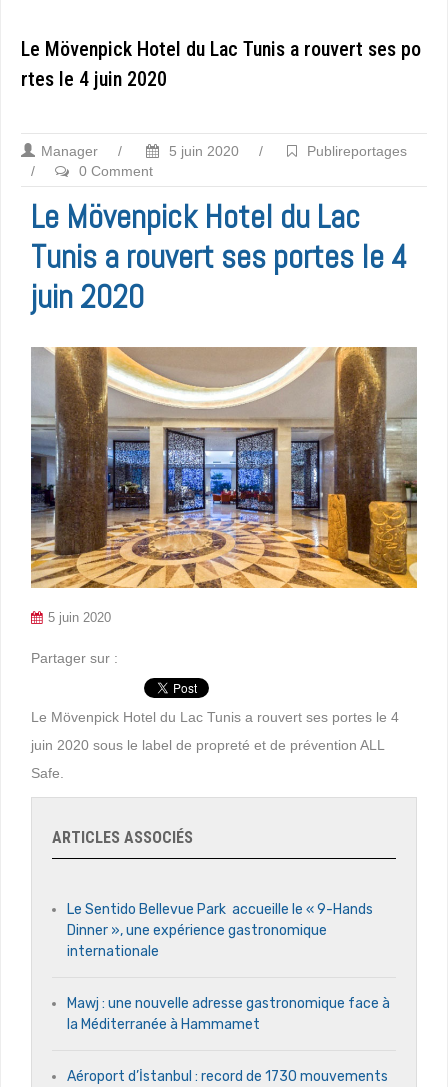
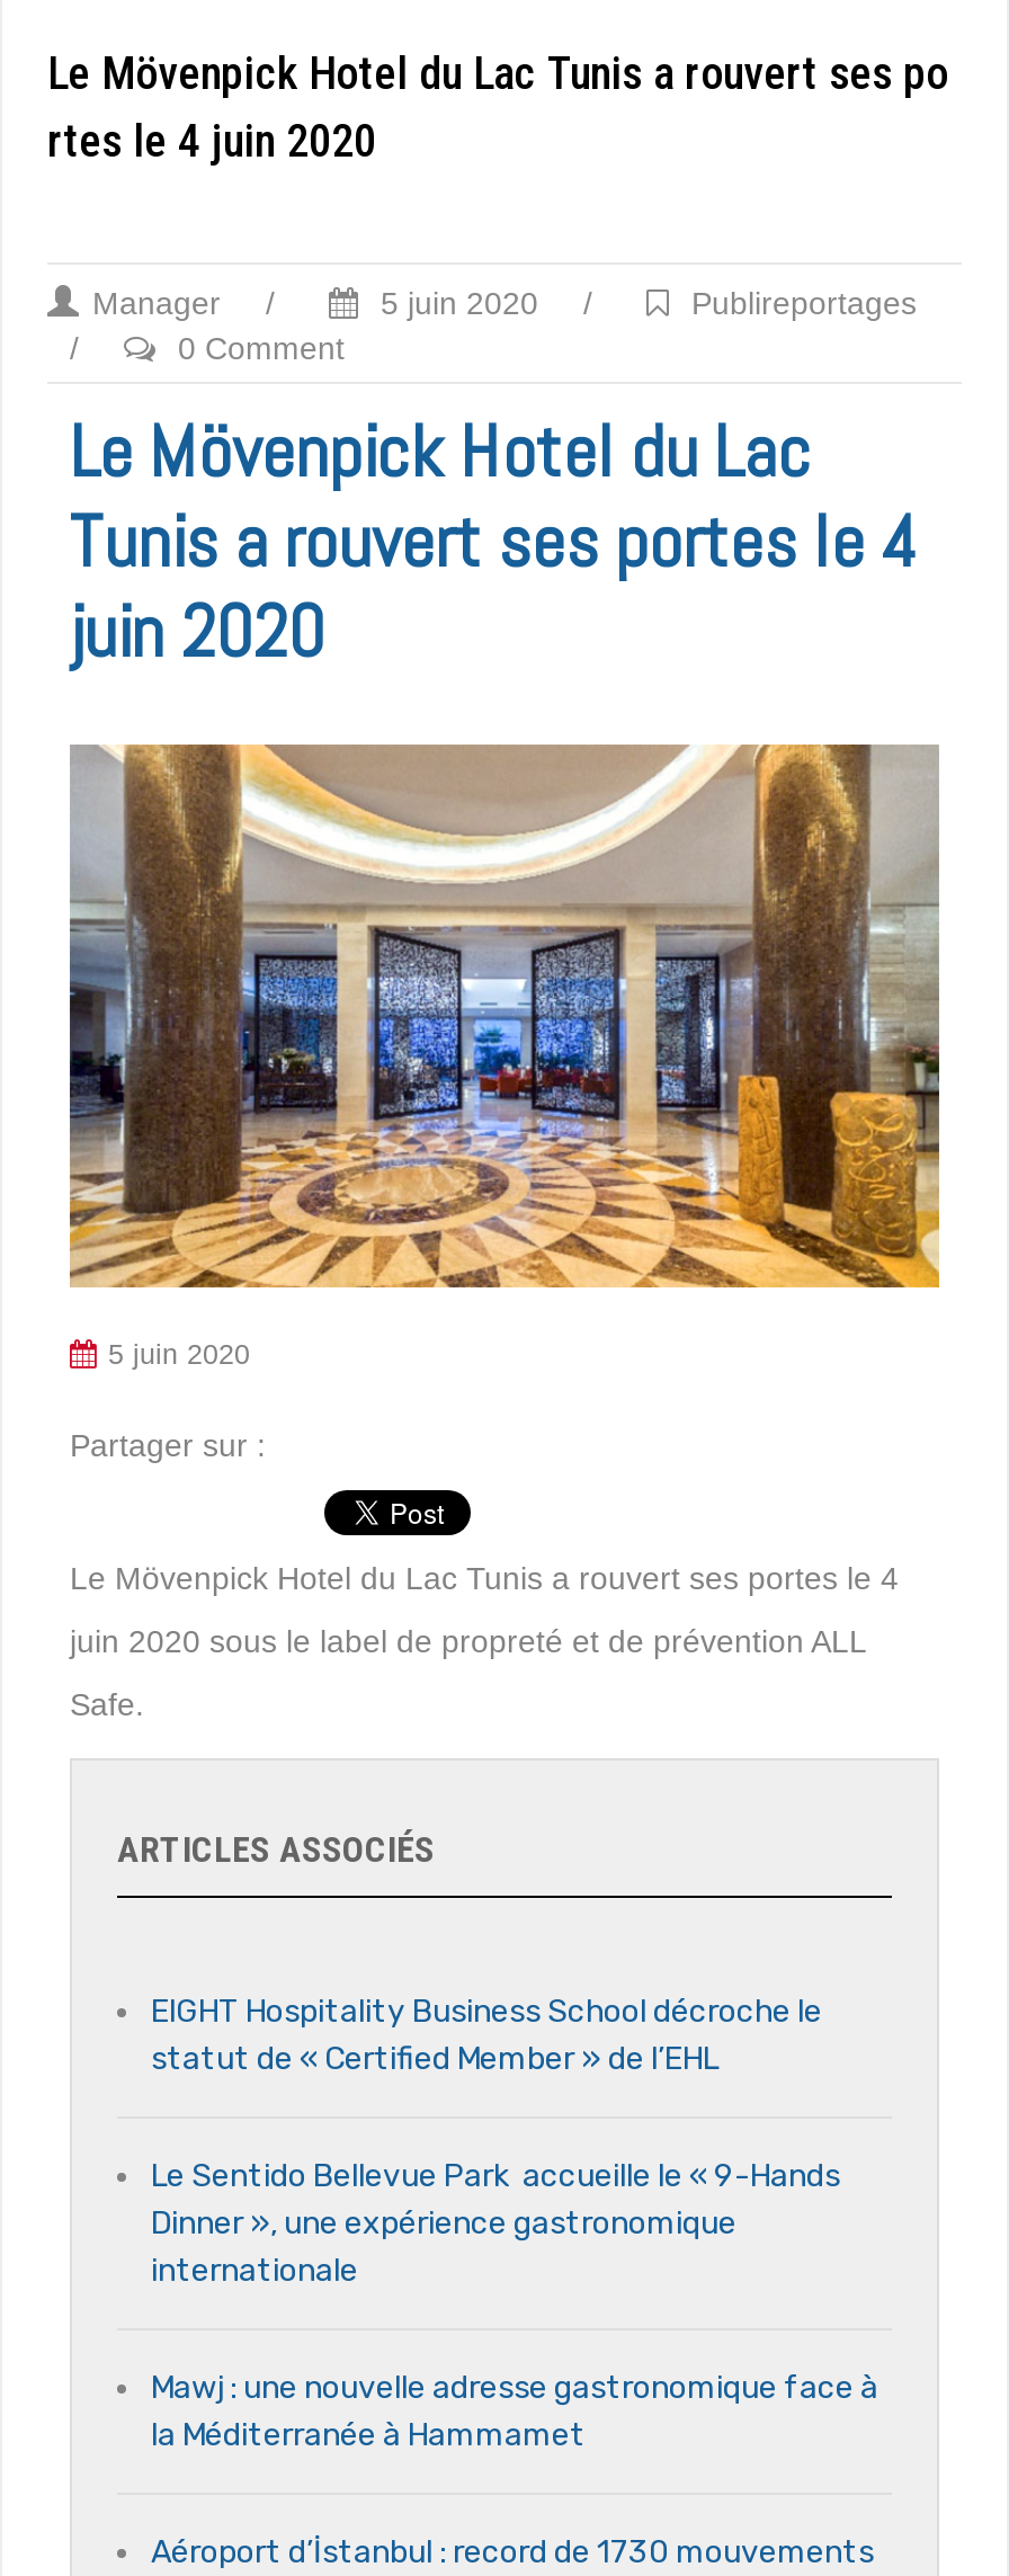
none -> [151,1993,822,2078] EIGHT Hospitality Business School décroche le | statut de « Certified Member » de l’EHL

